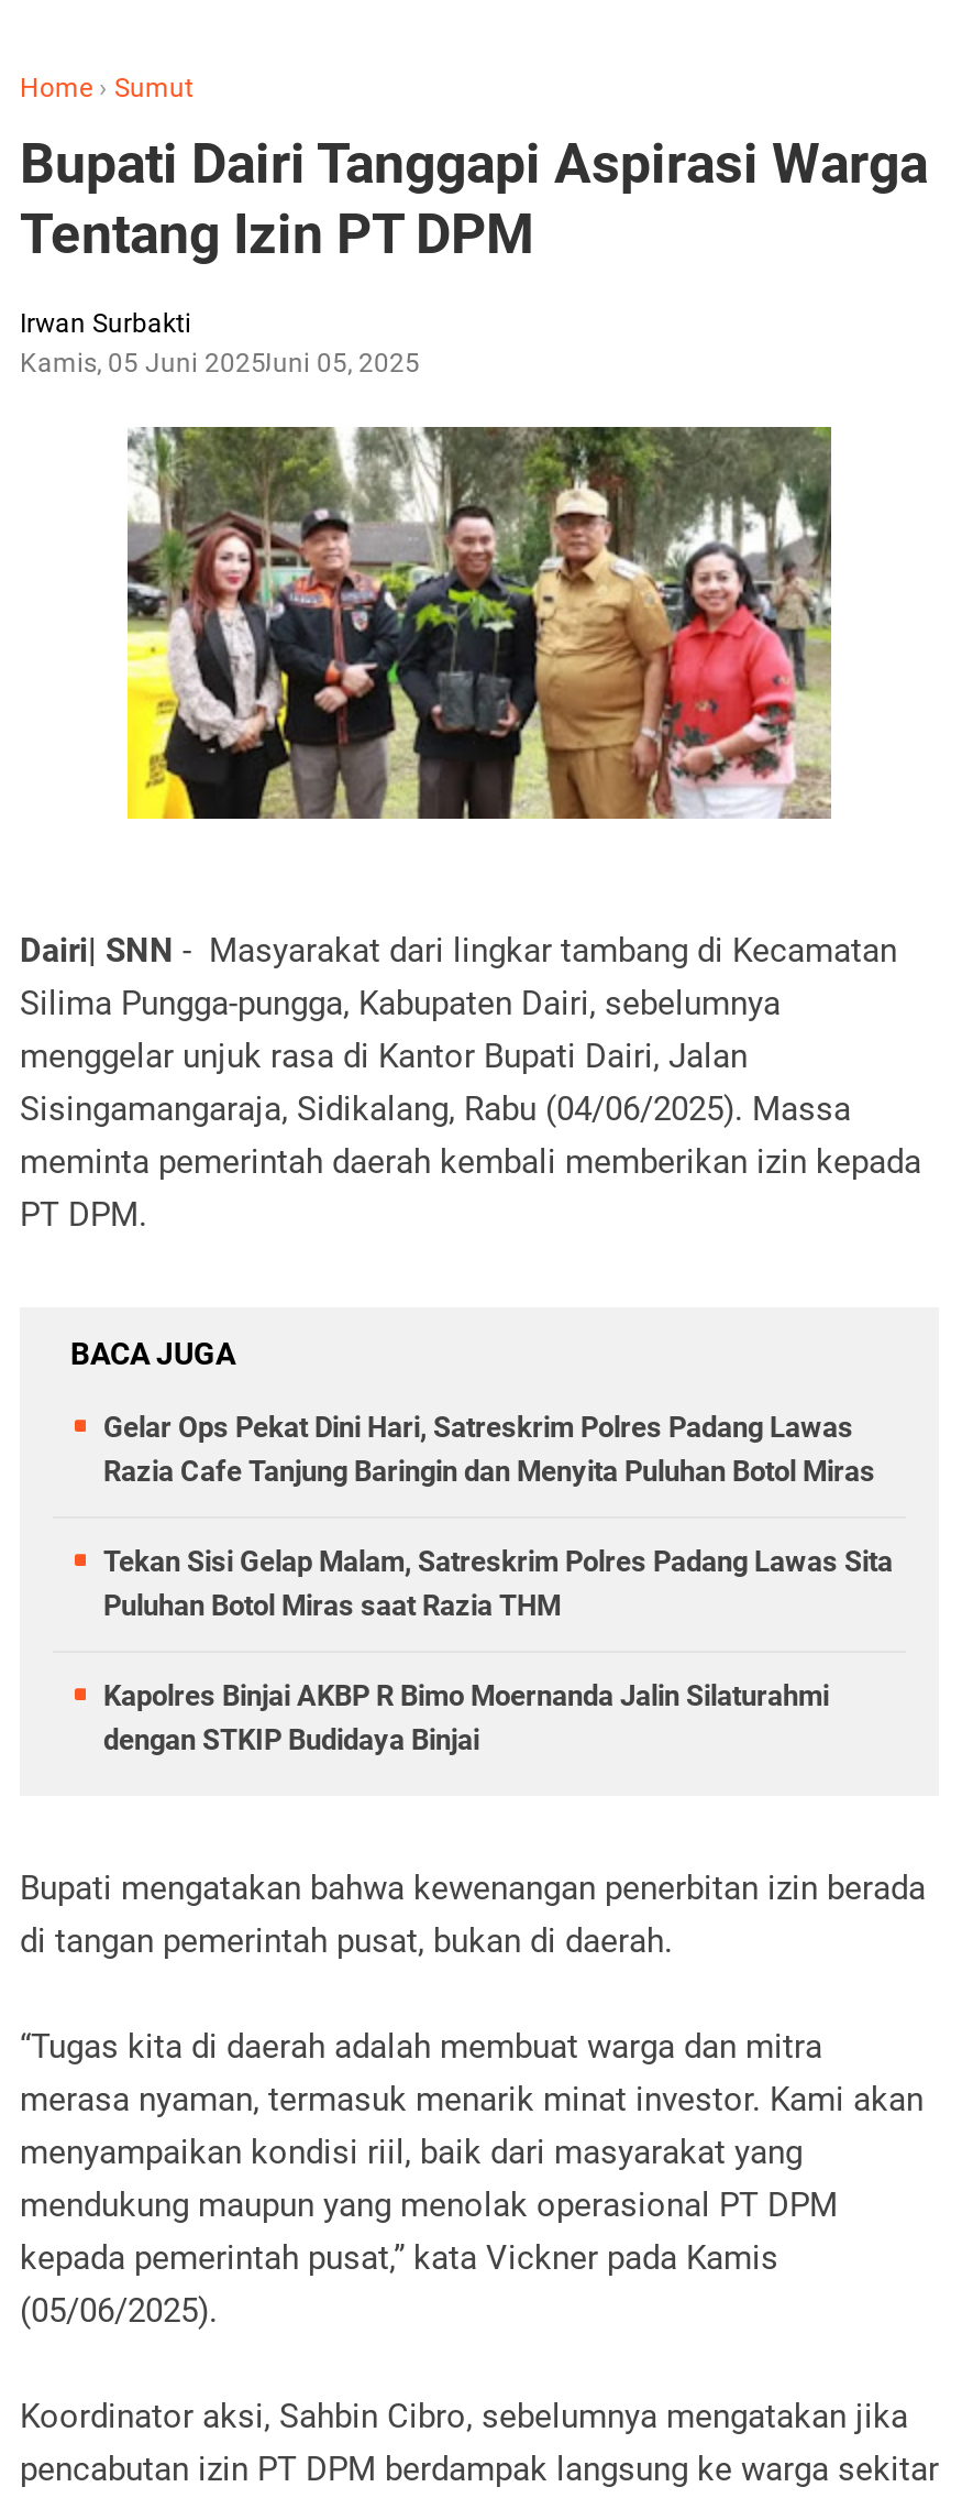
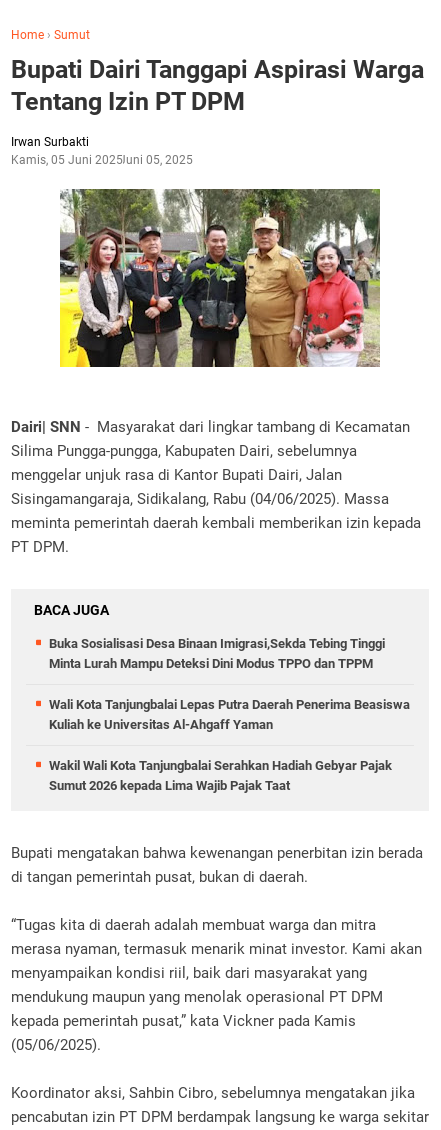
[103,1411,875,1488] Gelar Ops Pekat Dini Hari, Satreskrim Polres Padang Lawas | Razia Cafe Tanjung Baringin dan Menyita Puluhan Botol Miras -> [49,636,385,671] Buka Sosialisasi Desa Binaan Imigrasi,Sekda Tebing Tinggi | Minta Lurah Mampu Deteksi Dini Modus TPPO dan TPPM
[103,1545,893,1622] Tekan Sisi Gelap Malam, Satreskrim Polres Padang Lawas Sita | Puluhan Botol Miras saat Razia THM -> [49,697,410,732] Wali Kota Tanjungbalai Lepas Putra Daerah Penerima Beasiswa | Kuliah ke Universitas Al-Ahgaff Yaman
[103,1679,829,1756] Kapolres Binjai AKBP R Bimo Moernanda Jalin Silaturahmi | dengan STKIP Budidaya Binjai -> [49,758,392,793] Wakil Wali Kota Tanjungbalai Serahkan Hadiah Gebyar Pajak | Sumut 2026 kepada Lima Wajib Pajak Taat

